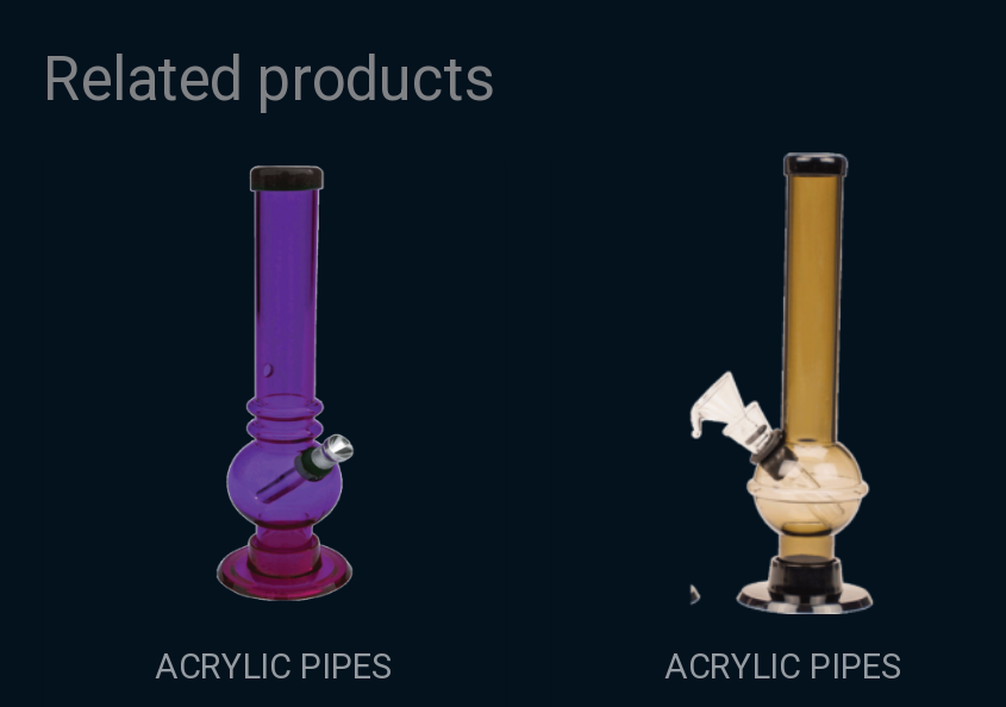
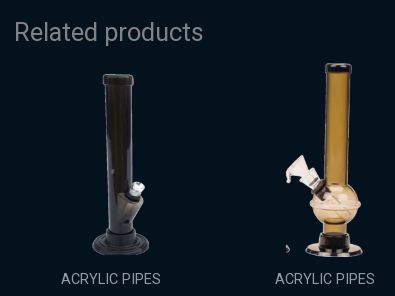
[214,164,364,607] [image] -> [87,69,150,255] [image]

